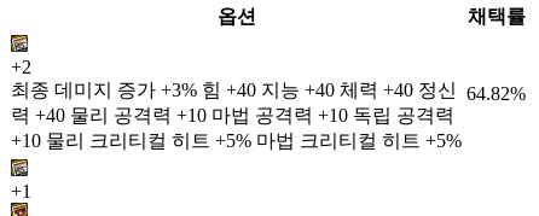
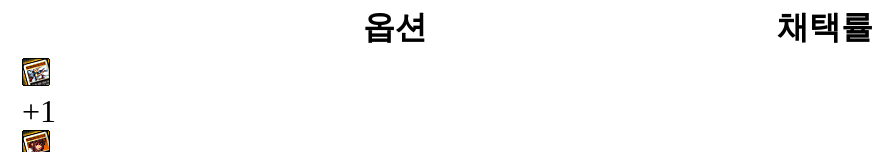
[11,57,462,151] +2 | 최종 데미지 증가 +3% 힘 +40 지능 +40 체력 +40 정신 | 력 +40 물리 공격력 +10 마법 공격력 +10 독립 공격력 | +10 물리 크리티컬 히트 +5% 마법 크리티컬 히트 +5% -> none
[466,83,526,104] 64.82% -> none

